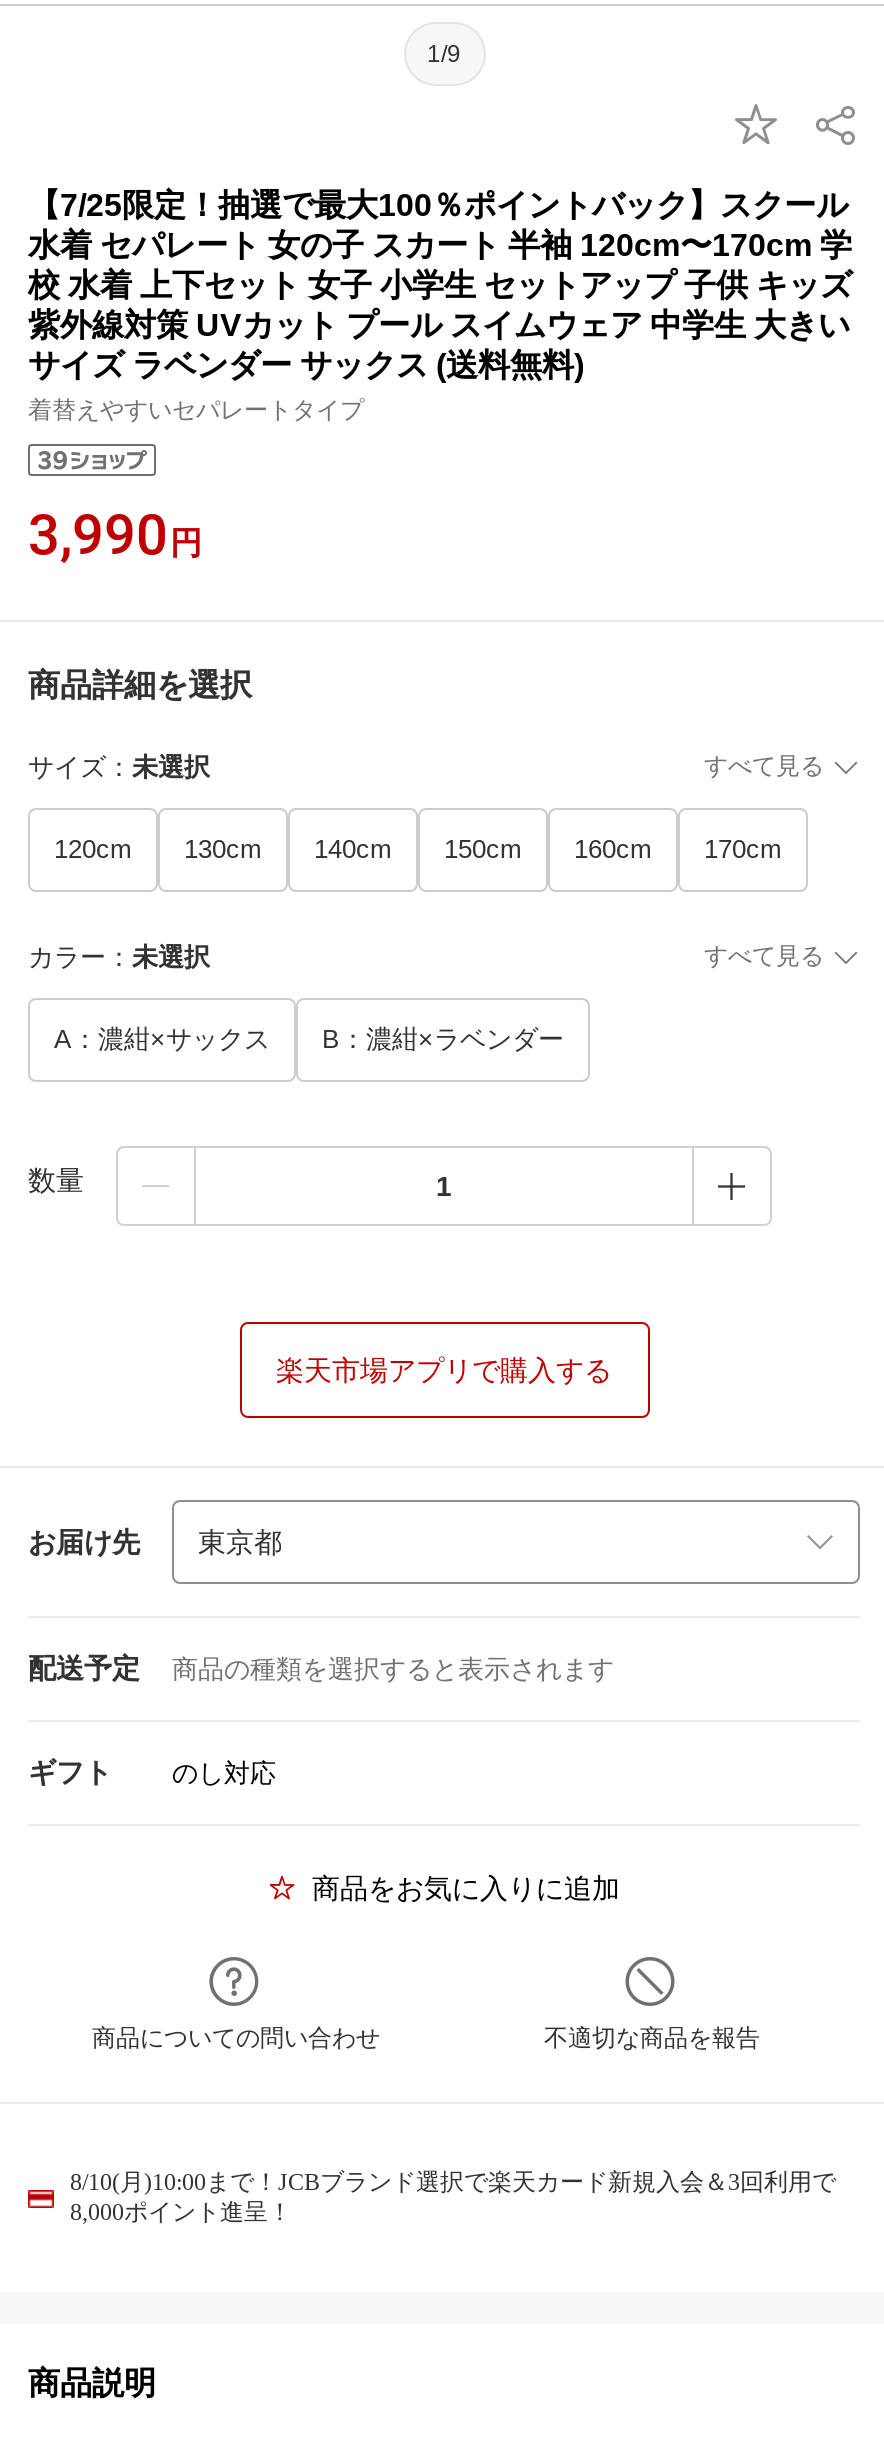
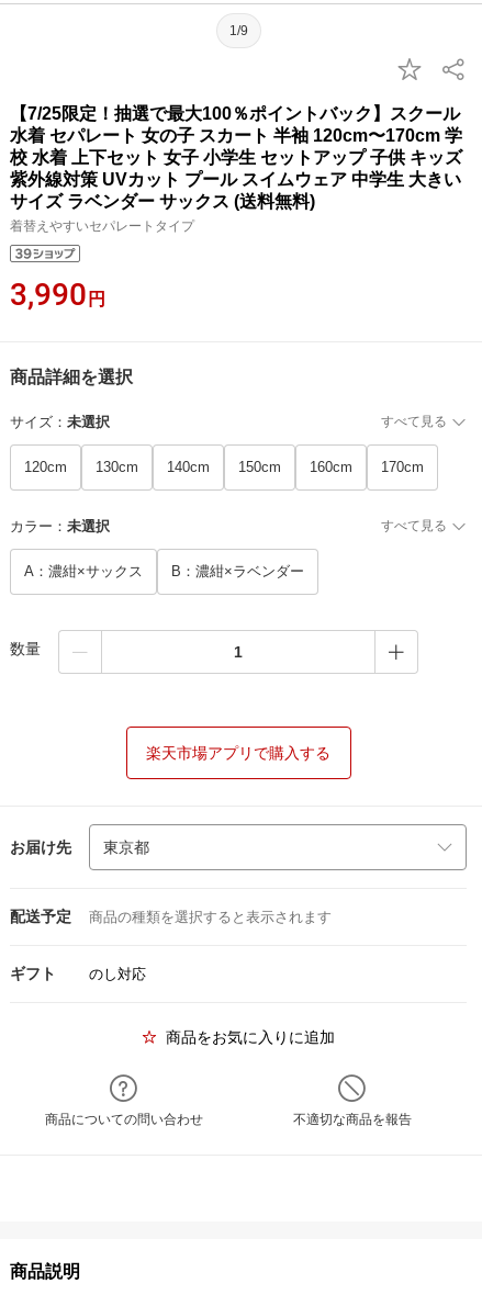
[70,2168,836,2226] 8/10(月)10:00まで！JCBブランド選択で楽天カード新規入会＆3回利用で | 8,000ポイント進呈！ -> none

